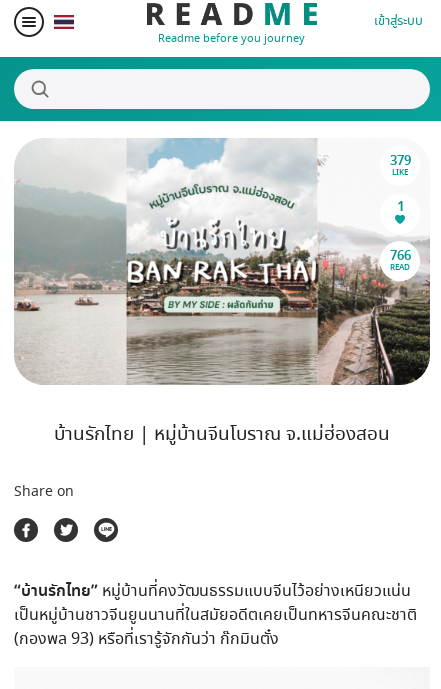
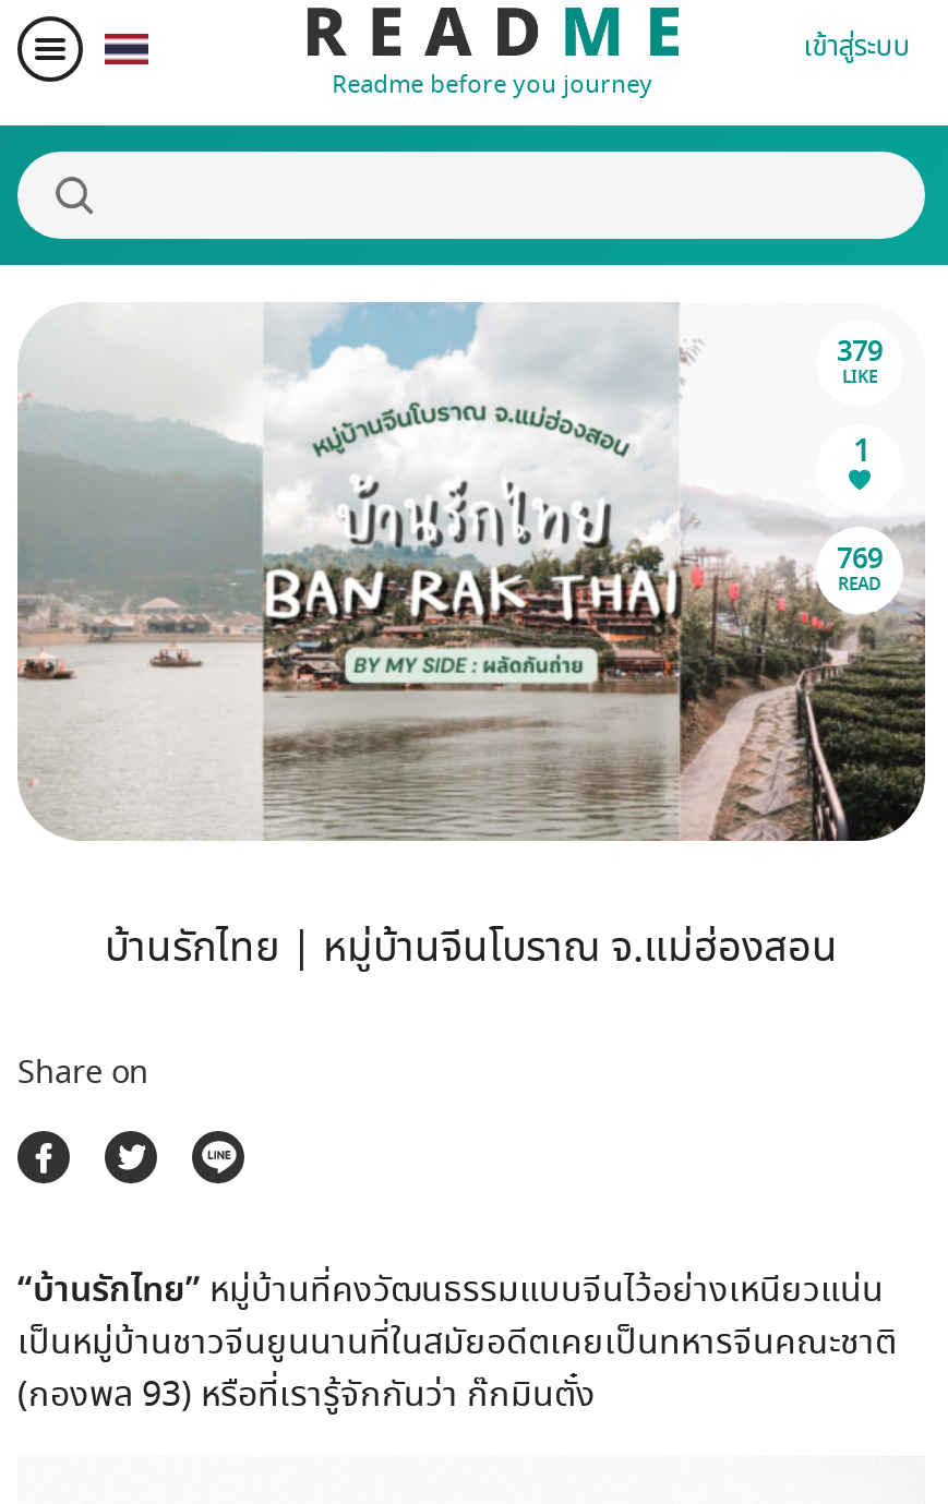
[389,246,410,265] 766 -> [837,538,883,579] 769

